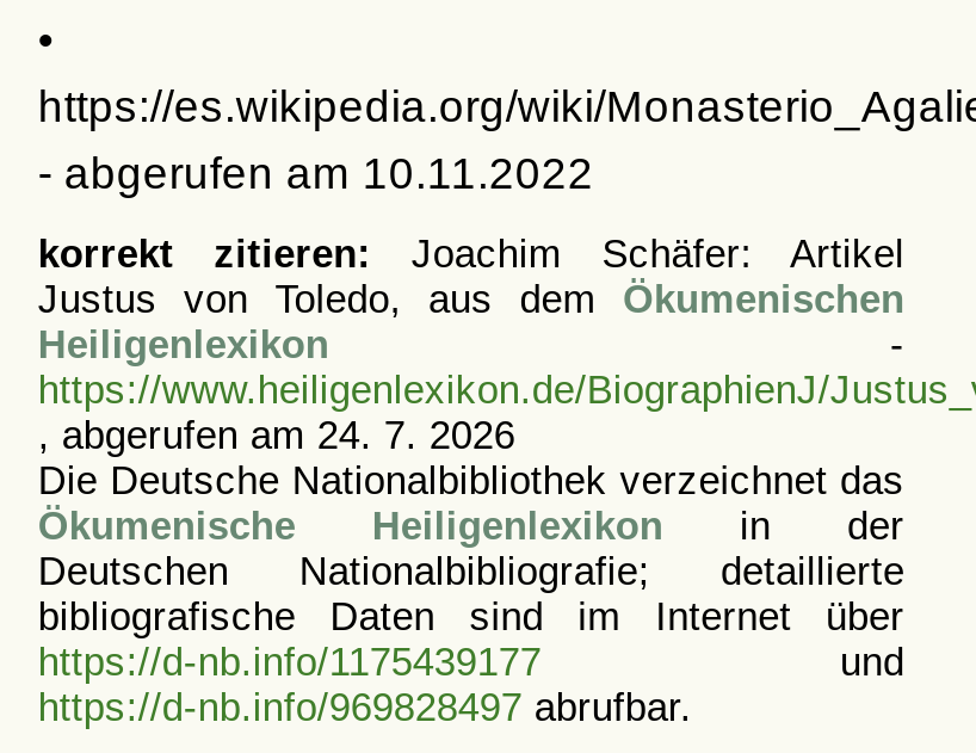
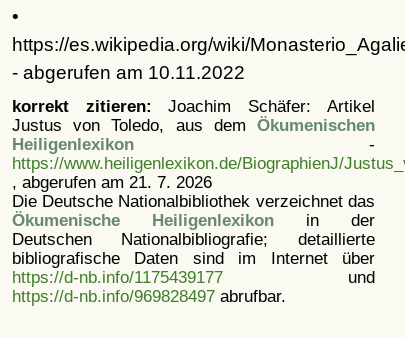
[38,413,515,456] , abgerufen am 24. 7. 2026 -> [12,173,212,191] , abgerufen am 21. 7. 2026

